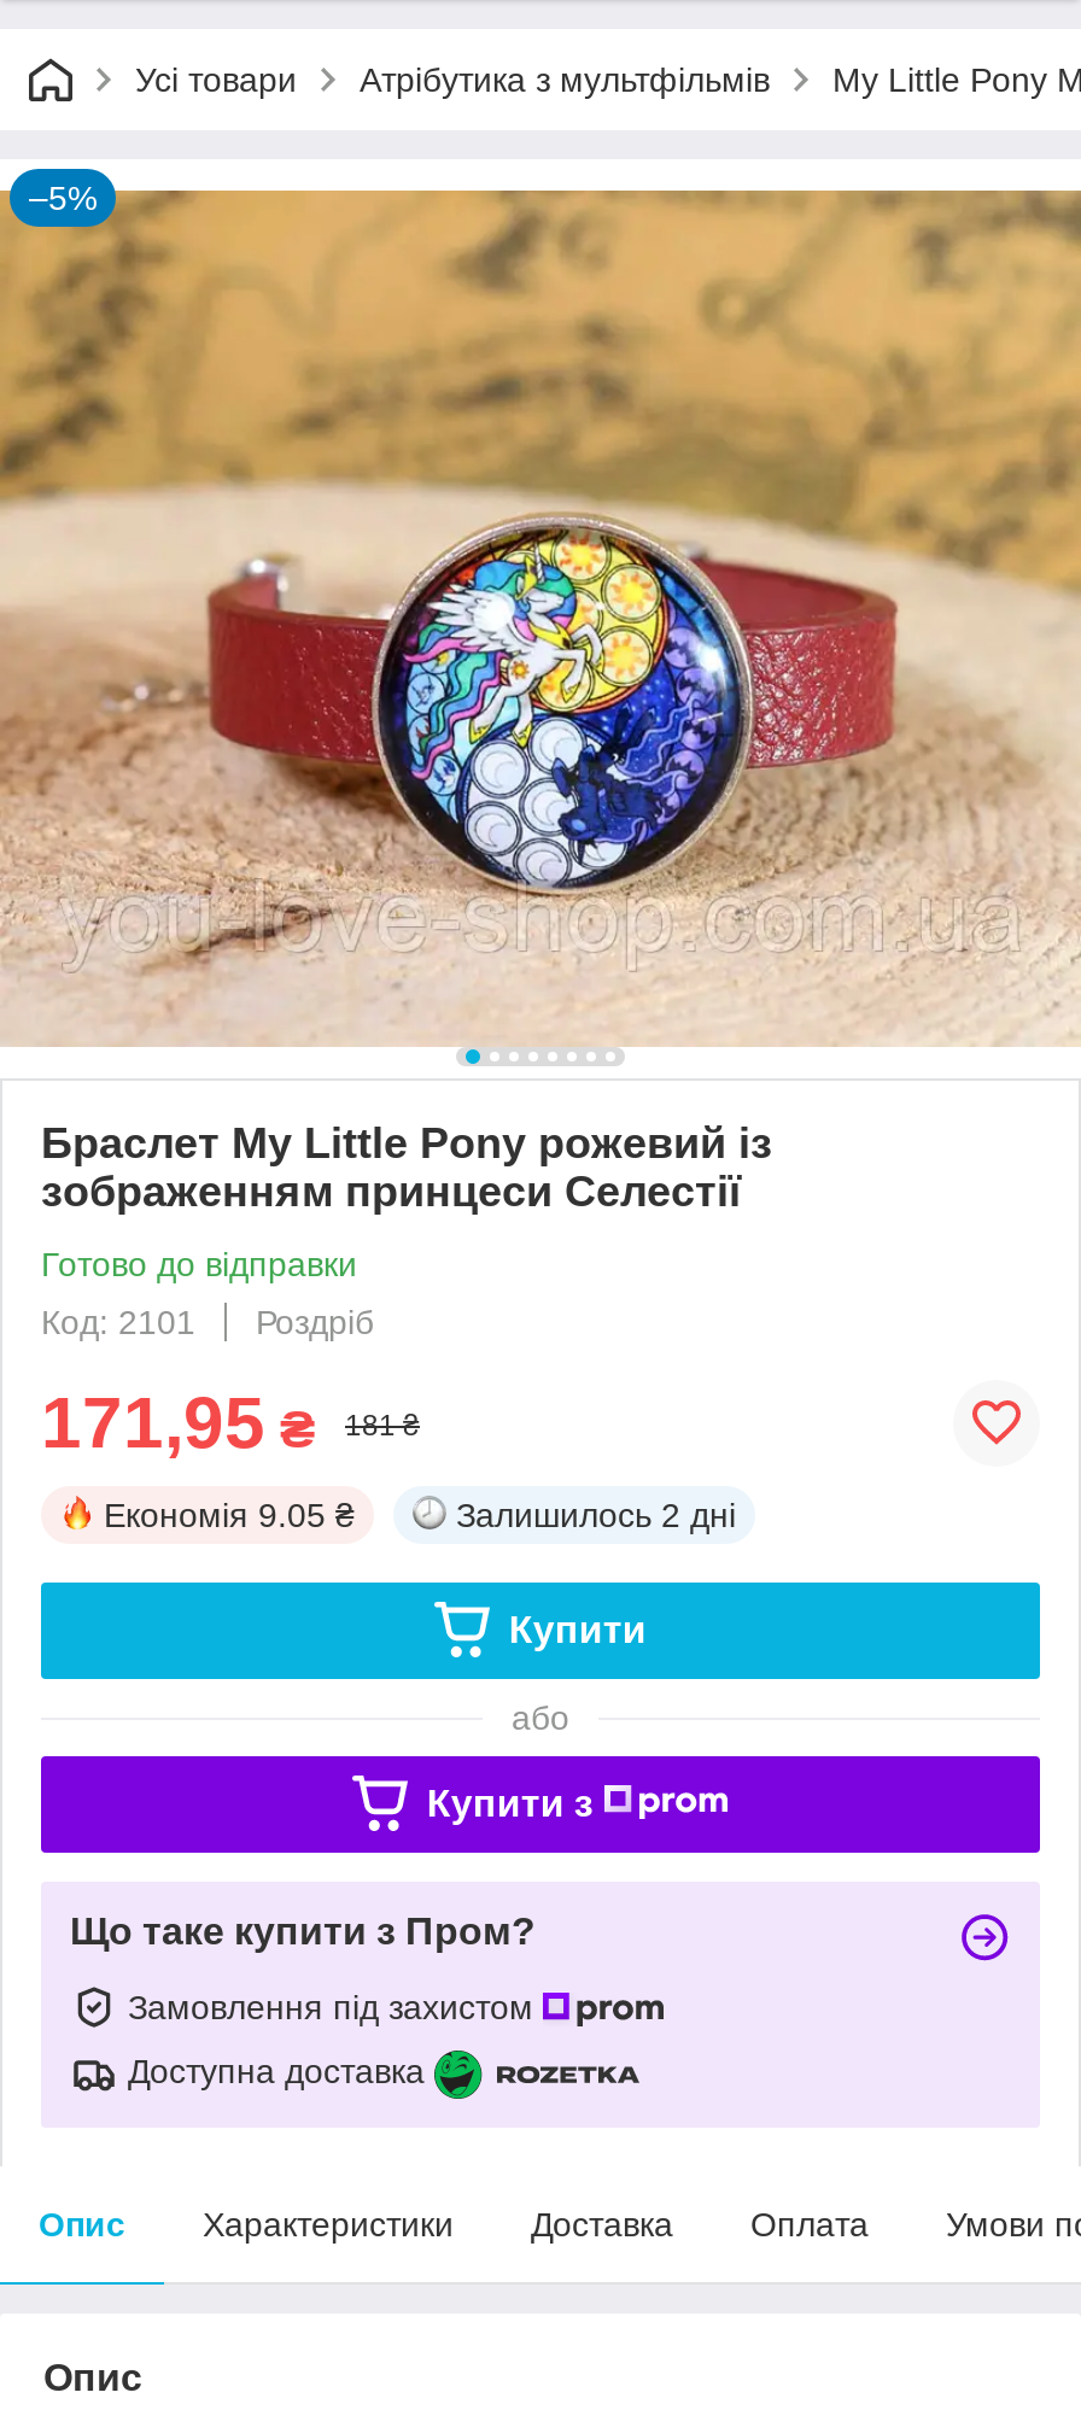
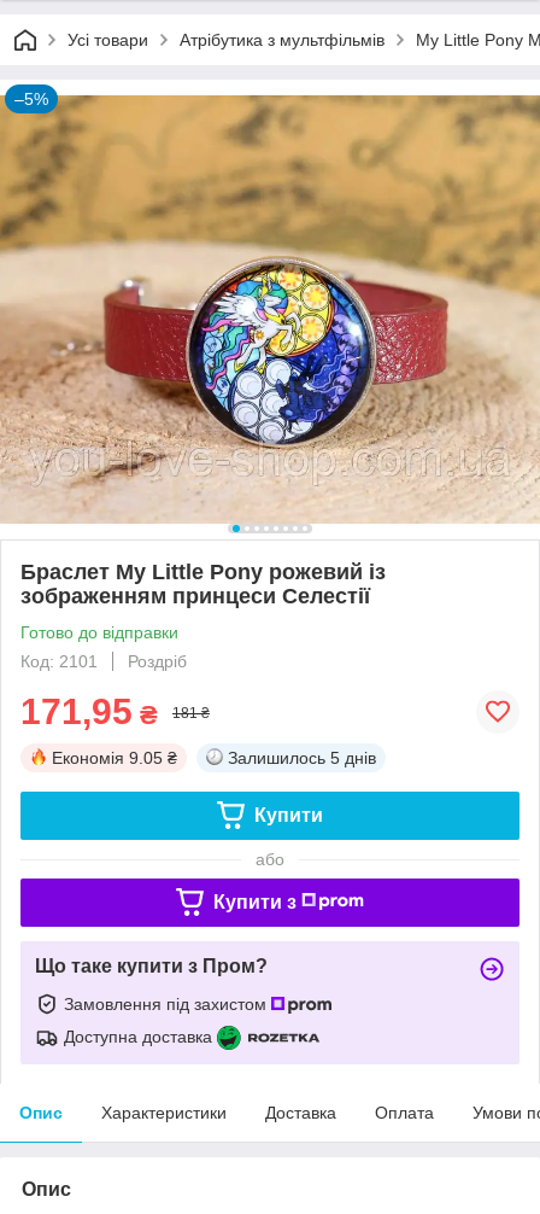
[456,1495,736,1534] Залишилось 2 дні -> [228,748,376,767] Залишилось 5 днів

